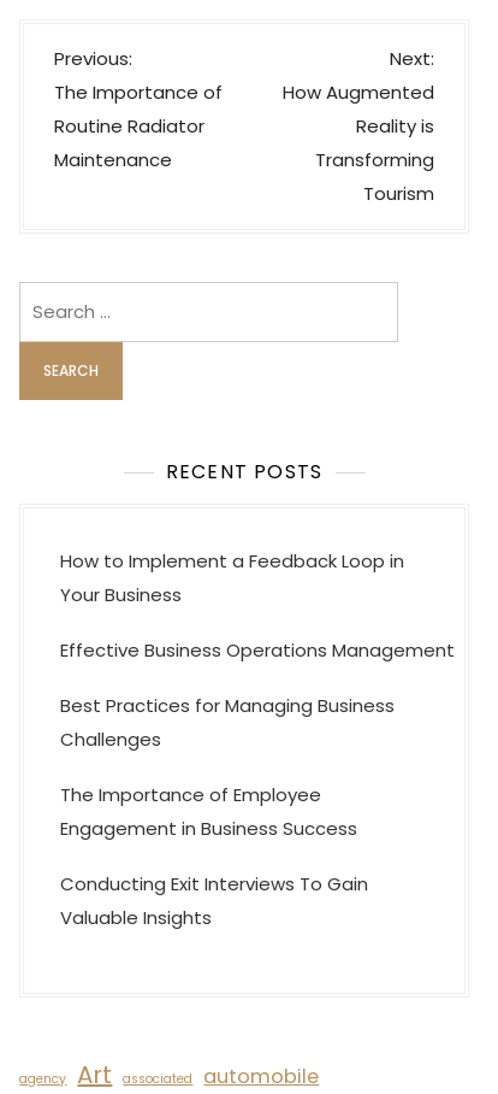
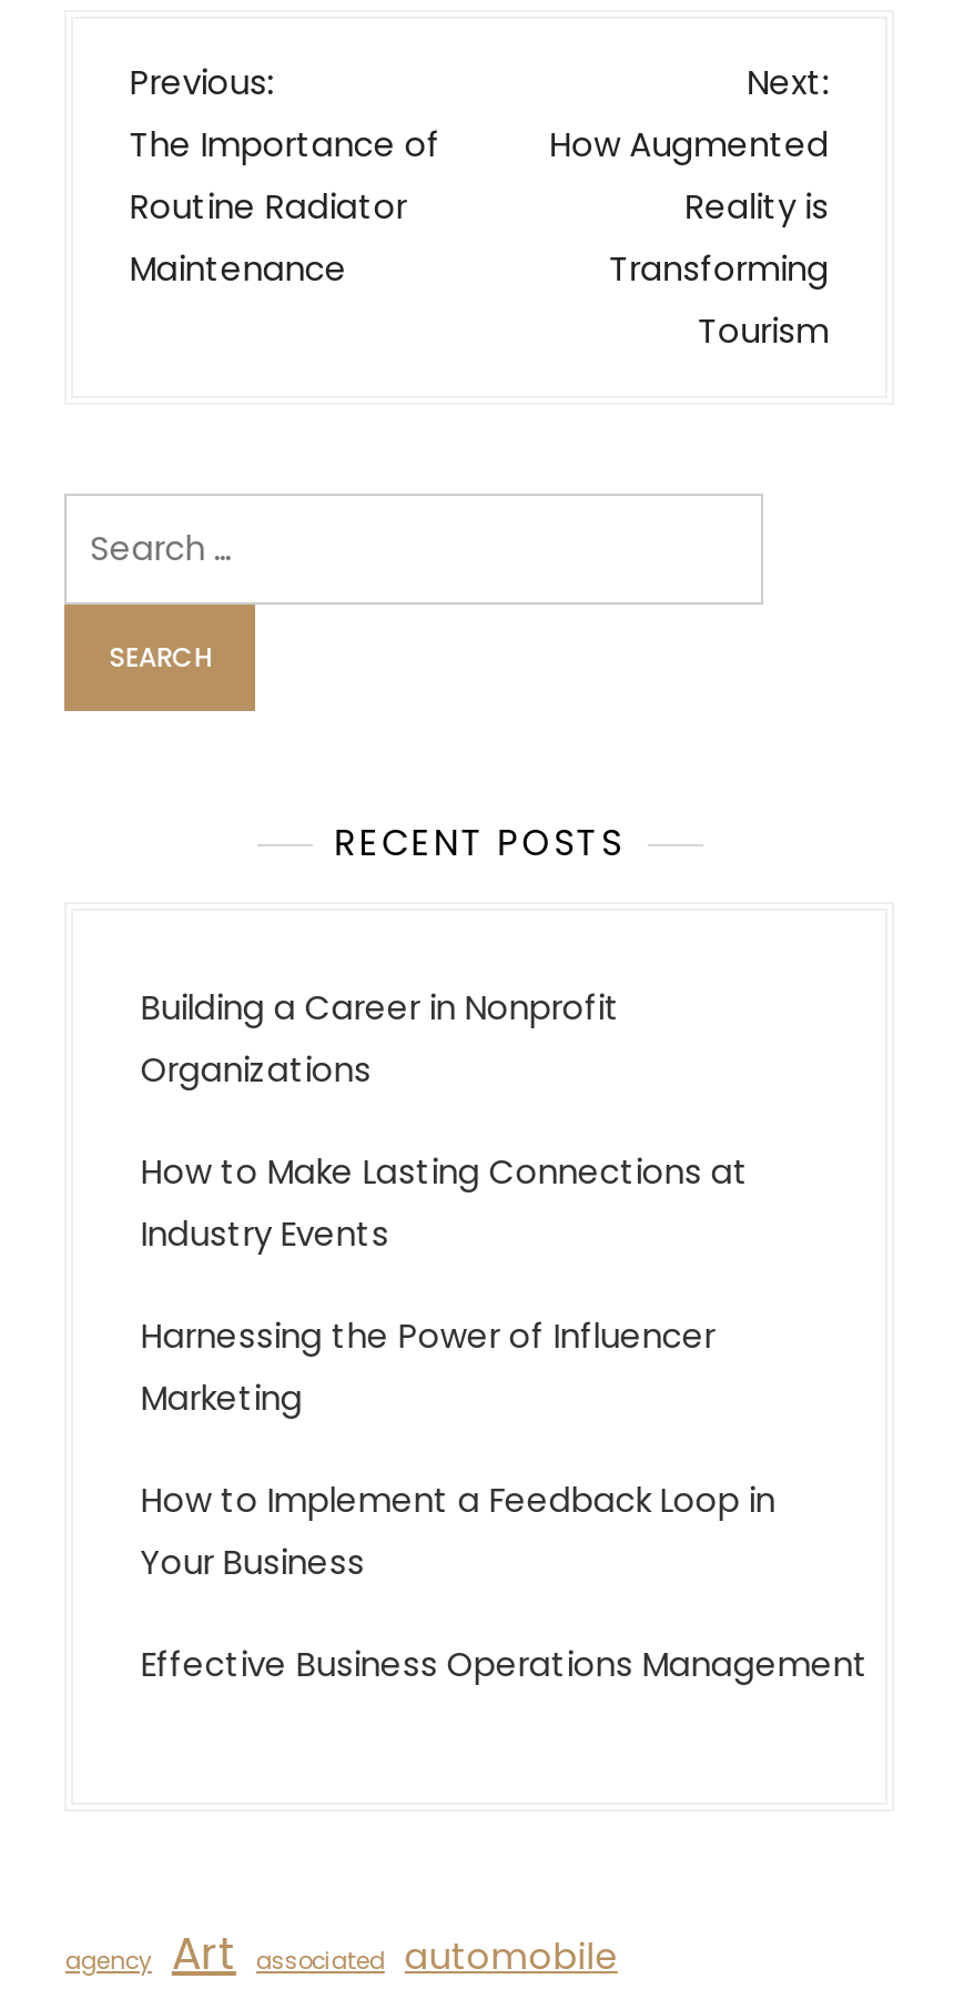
none -> [141,984,749,1421] Building a Career in Nonprofit | Organizations | How to Make Lasting Connections at | Industry Events | Harnessing the Power of Influencer | Marketing
moved [61,548,455,663] -> [141,1476,868,1687]: How to Implement a Feedback Loop in | Your Business | Effective Business Operations Management
[61,693,395,930] Best Practices for Managing Business | Challenges | The Importance of Employee | Engagement in Business Success | Conducting Exit Interviews To Gain | Valuable Insights -> none

